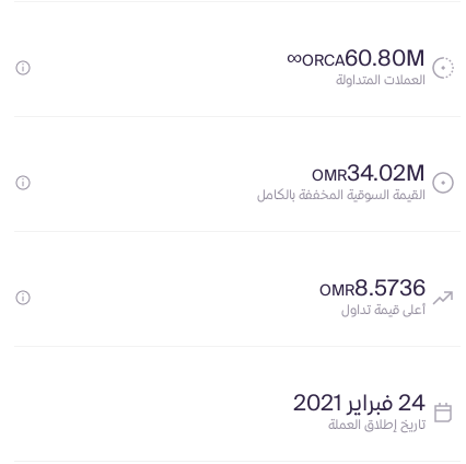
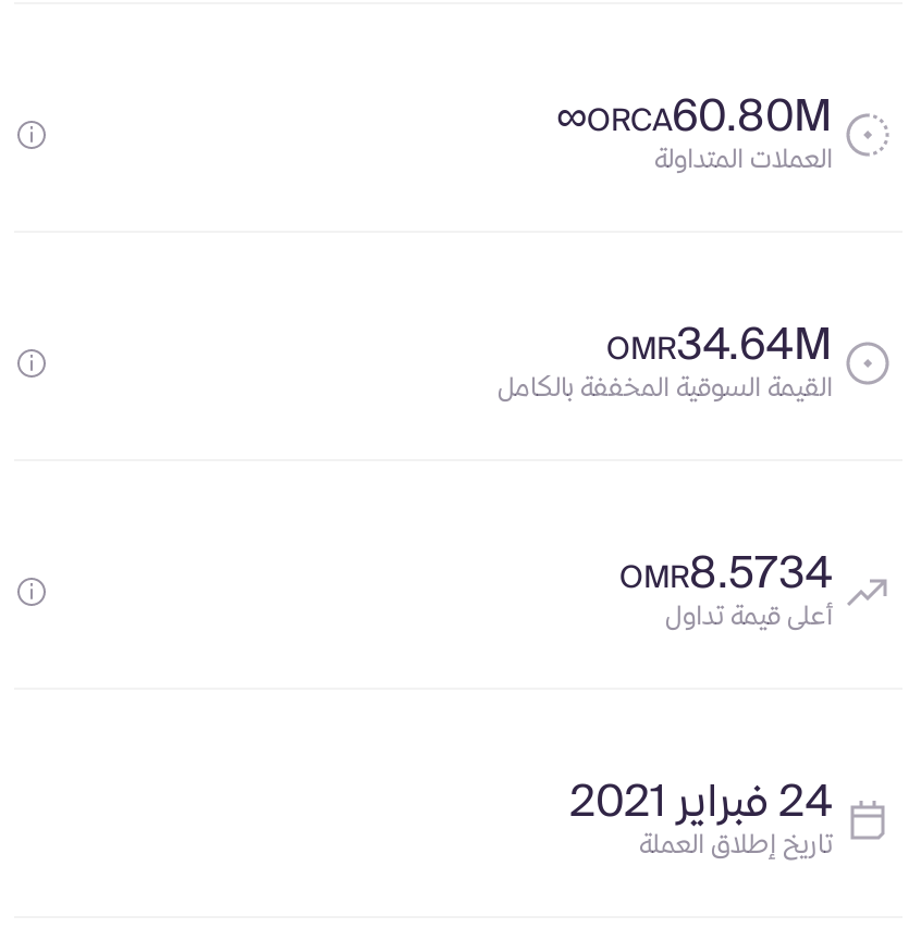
[312,155,426,193] OMR 34.02M -> [606,309,833,383] OMR 34.64M
[319,270,426,308] OMR 8.5736 -> [619,537,833,611] OMR 8.5734

